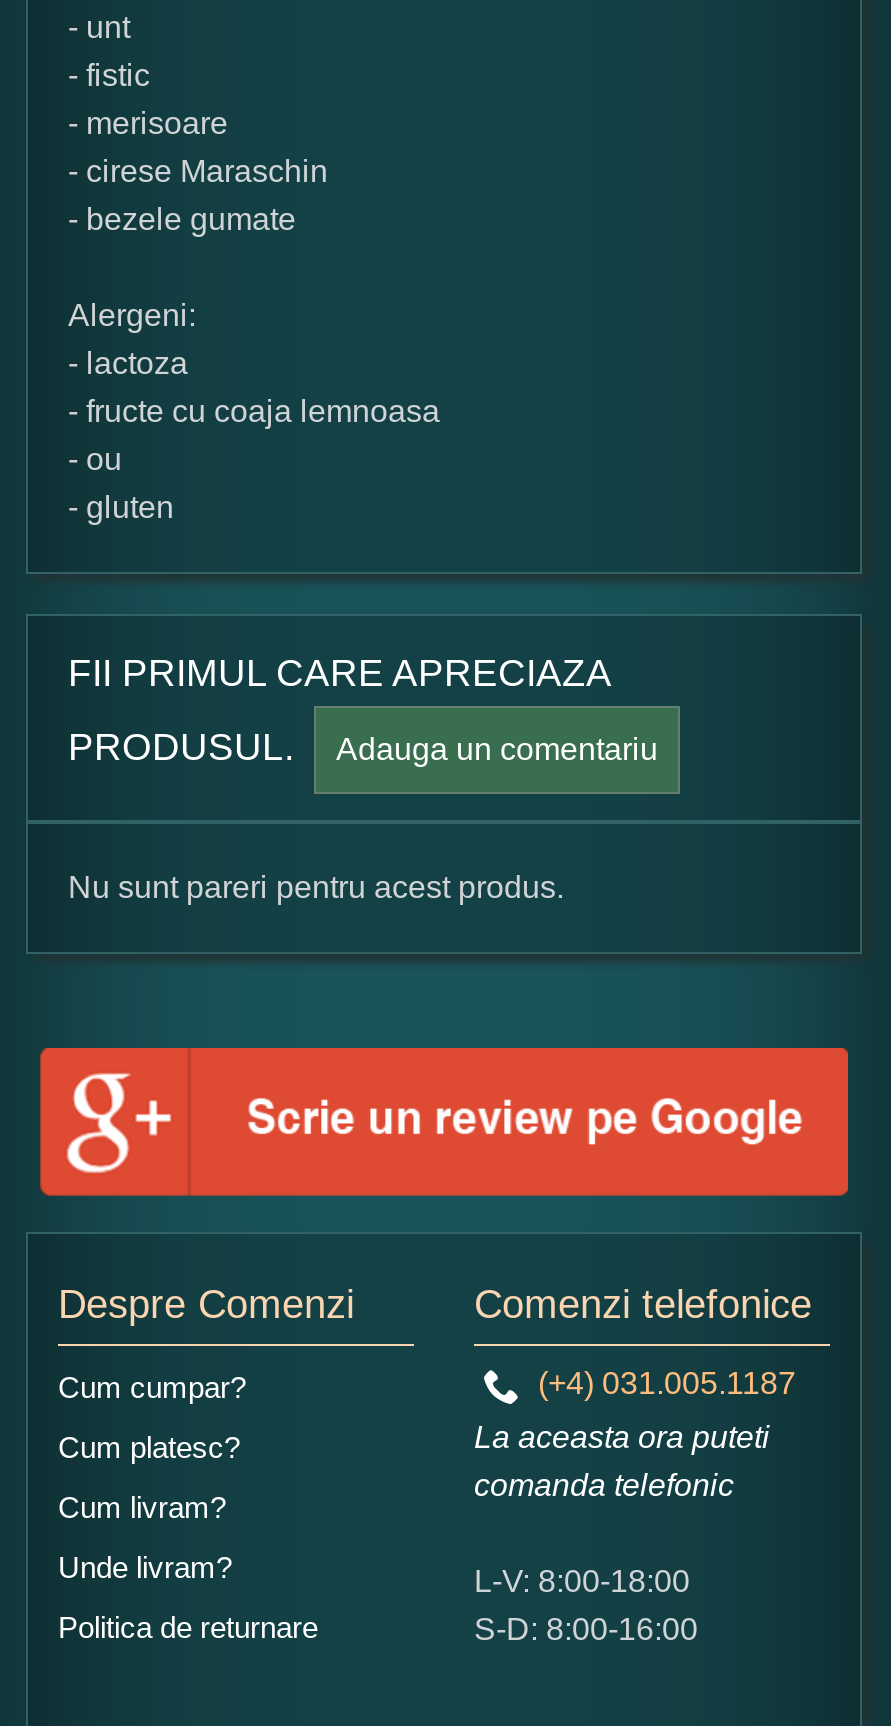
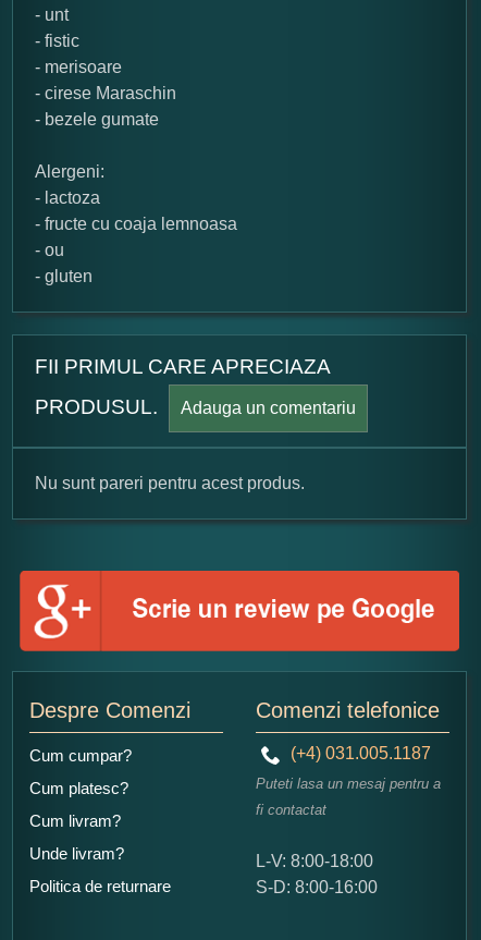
[474,1420,770,1502] La aceasta ora puteti | comanda telefonic -> [256,775,441,818] Puteti lasa un mesaj pentru a | fi contactat

